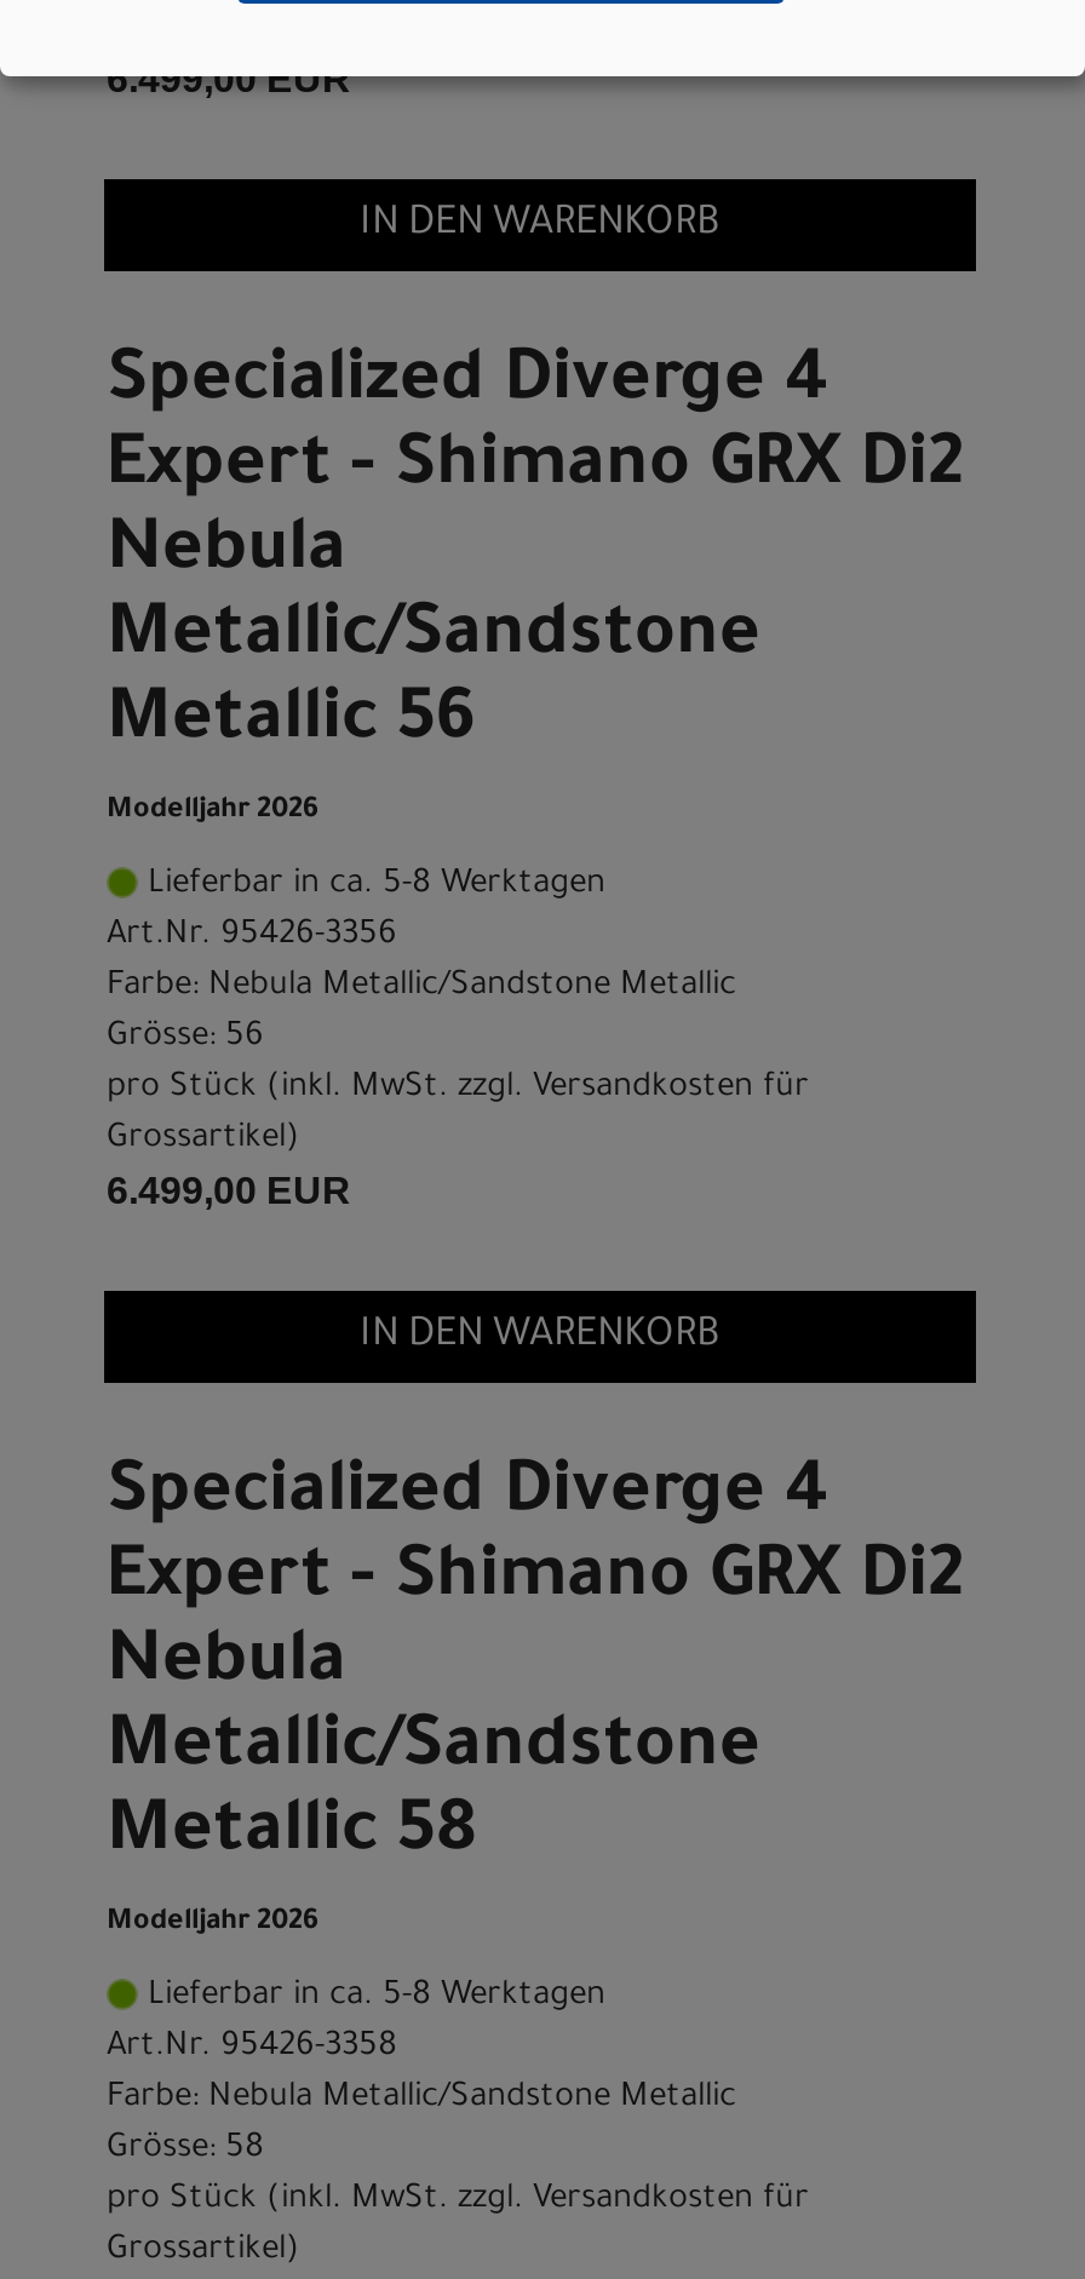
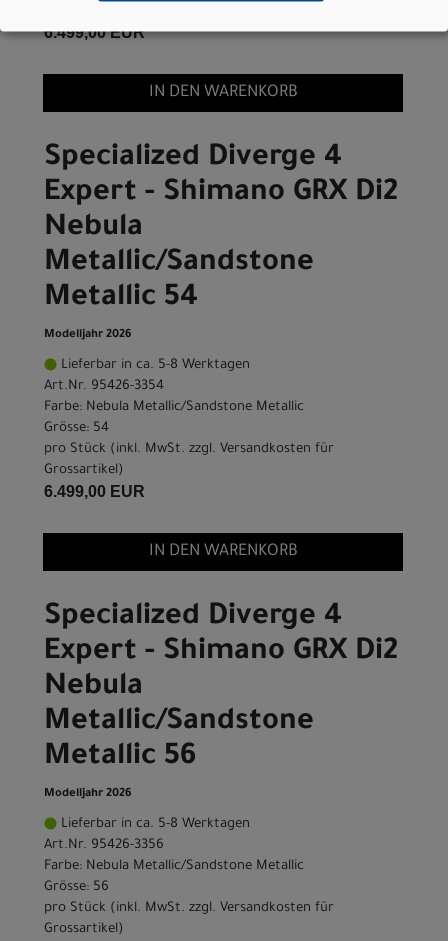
[107,686,477,764] Metallic 56 -> [44,283,198,315] Metallic 54
[107,919,397,955] Art.Nr. 95426-3356 -> [44,379,164,394] Art.Nr. 95426-3354
[107,1020,264,1057] Grösse: 56 -> [44,421,109,436] Grösse: 54
[107,1798,477,1875] Metallic 58 -> [44,742,197,774] Metallic 56
[107,2030,397,2067] Art.Nr. 95426-3358 -> [44,838,164,853] Art.Nr. 95426-3356
[107,2132,264,2168] Grösse: 58 -> [44,880,109,895] Grösse: 56

